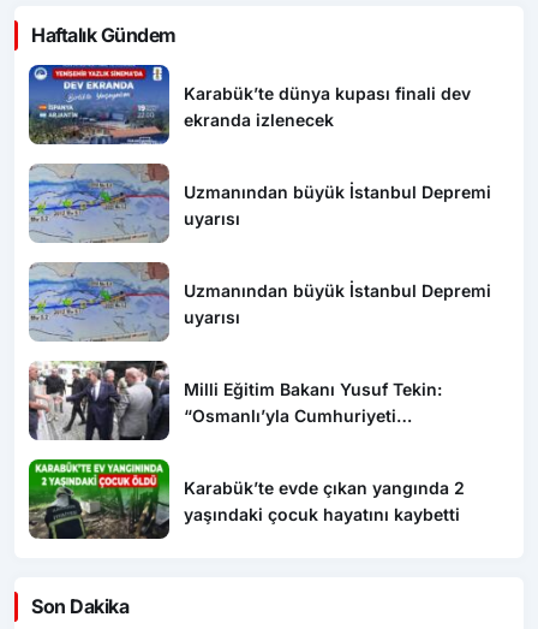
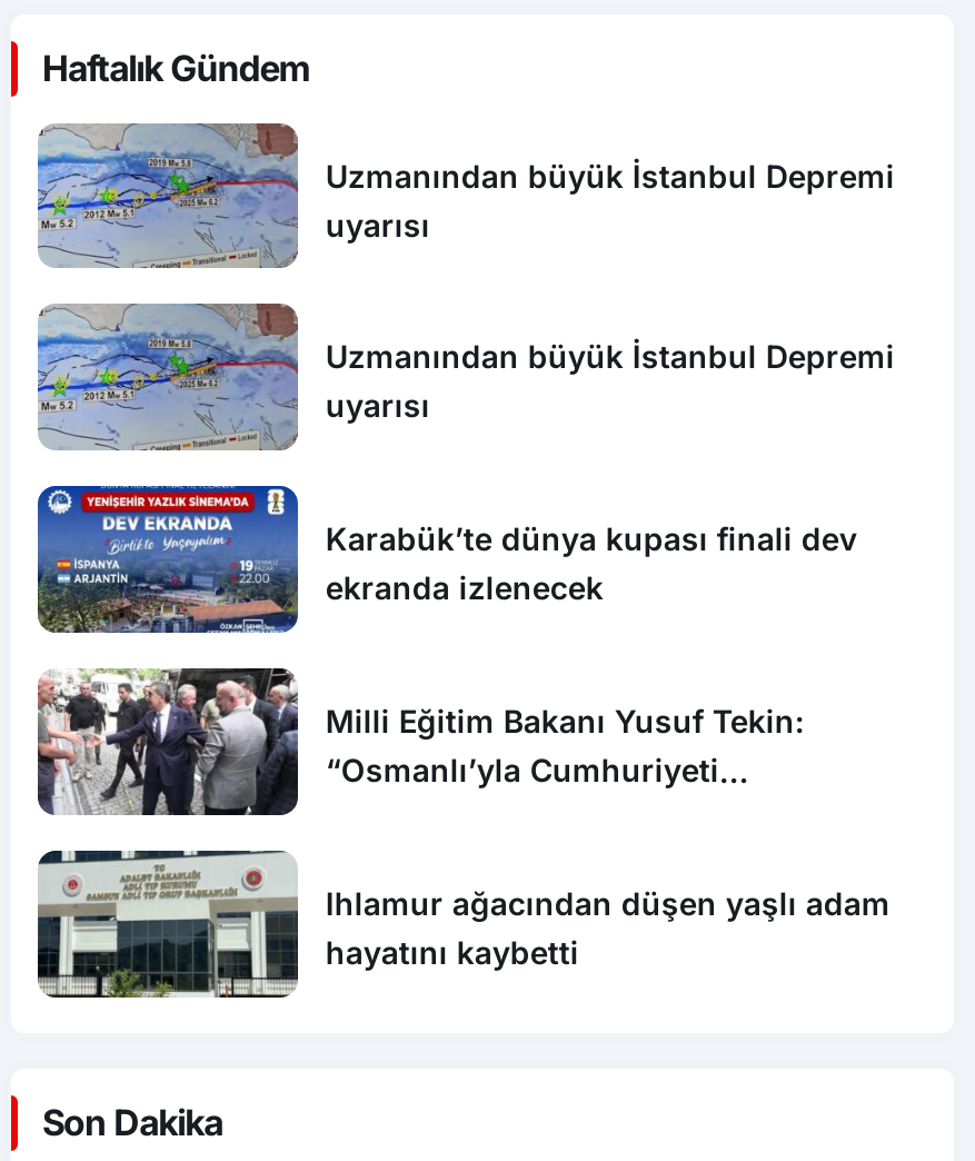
moved [29,64,471,146] -> [38,484,857,635]: [image] | Karabük’te dünya kupası finali dev | ekranda izlenecek
moved [26,162,492,327] -> [33,121,895,425]: [image] | Uzmanından büyük İstanbul Depremi | uyarısı | Uzmanından büyük İstanbul Depremi | uyarısı
[28,458,465,540] [image] | Karabük’te evde çıkan yangında 2 | yaşındaki çocuk hayatını kaybetti -> [36,849,890,1000] [image] | Ihlamur ağacından düşen yaşlı adam | hayatını kaybetti

